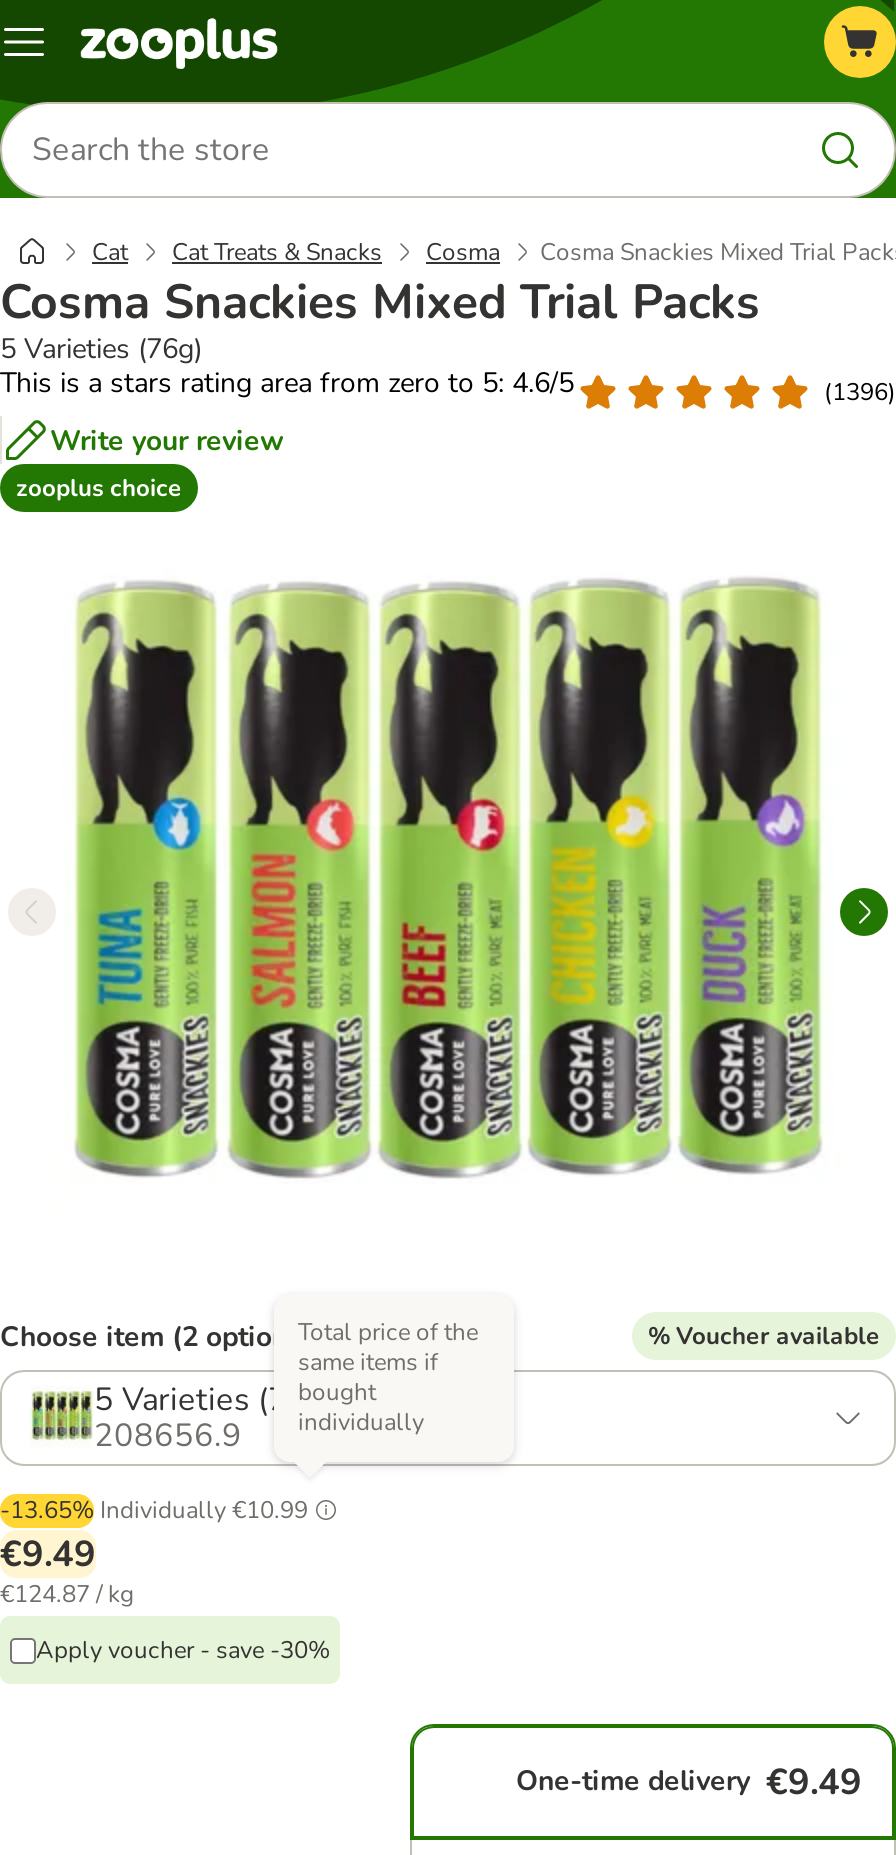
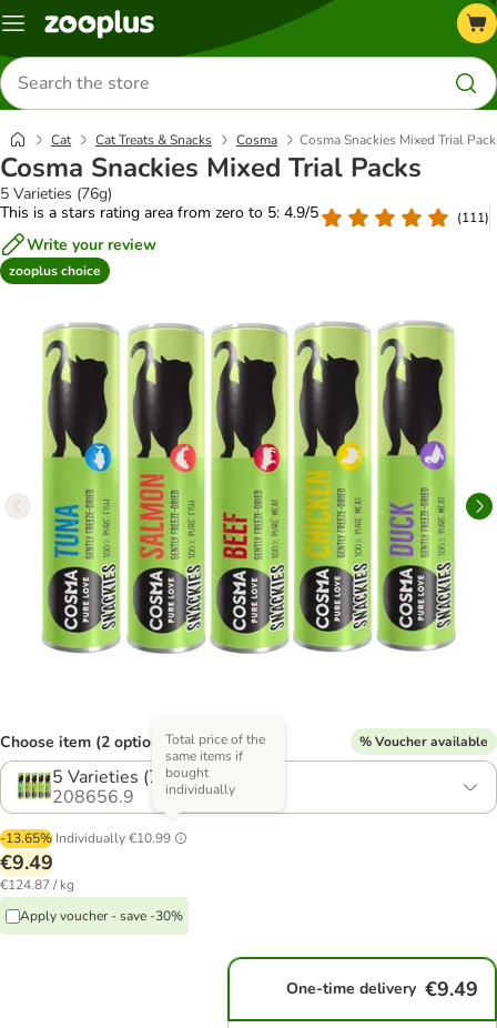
[0,364,574,402] This is a stars rating area from zero to 5: 4.6/5 -> [0,202,318,223] This is a stars rating area from zero to 5: 4.9/5
[824,375,896,407] (1396) -> [457,208,489,226] (111)

